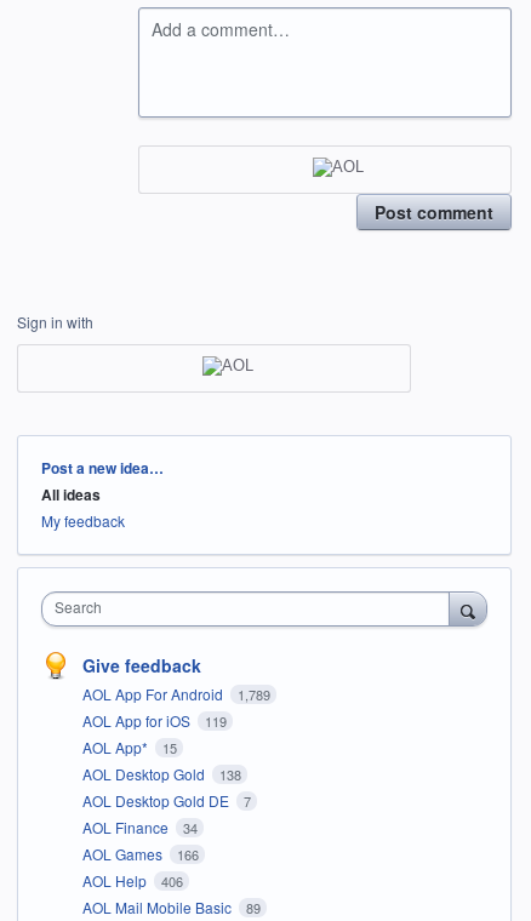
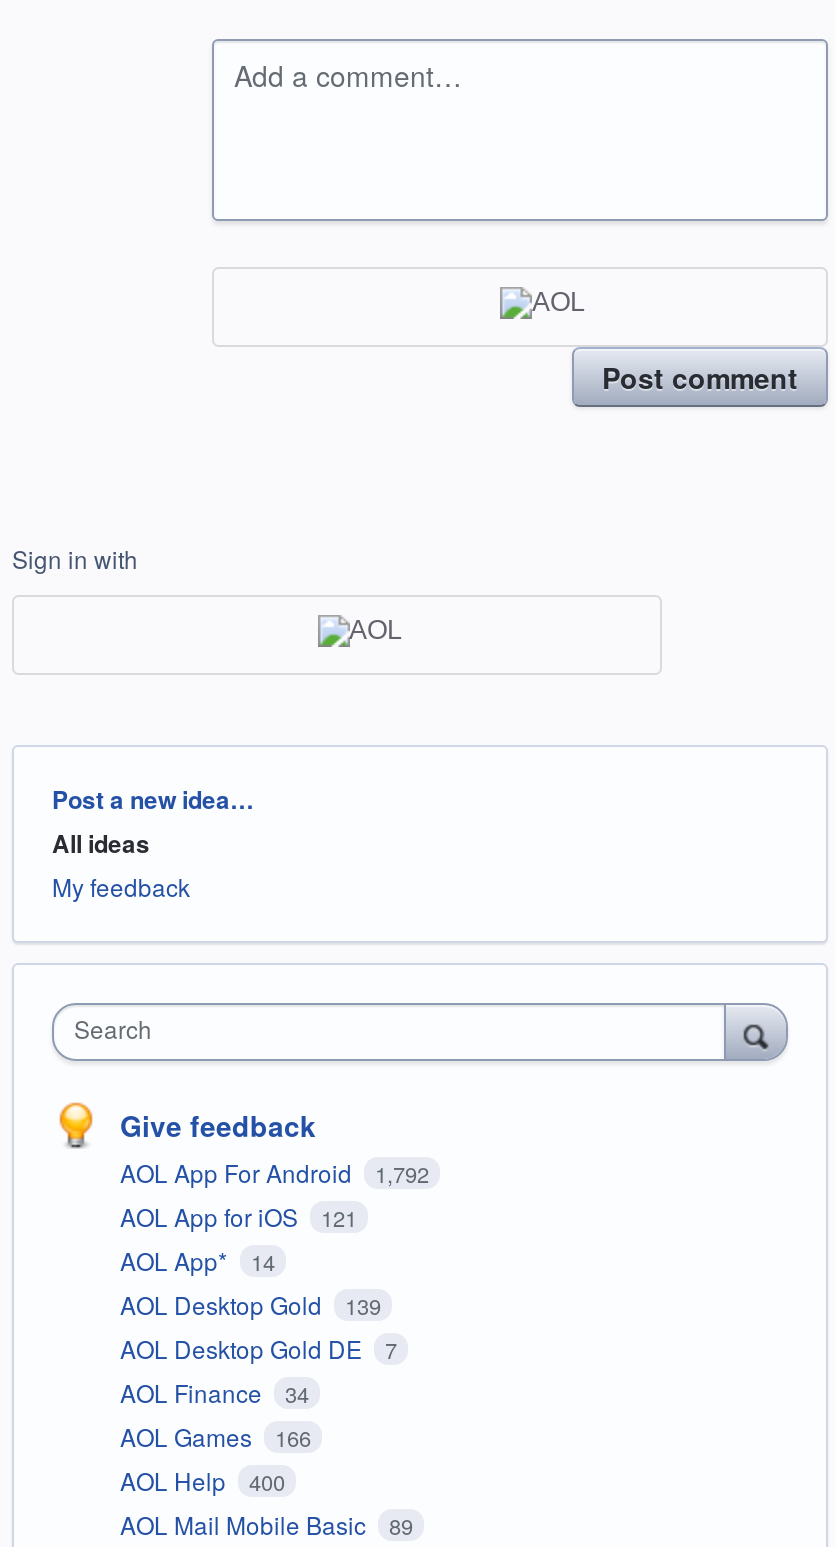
[82,684,270,704] AOL App For Android 1,789 -> [120,1156,429,1190] AOL App For Android 1,792
[82,711,226,731] AOL App for iOS 119 -> [120,1200,357,1234] AOL App for iOS 121
[82,737,176,758] AOL App* 15 -> [120,1244,275,1278] AOL App* 14
[82,764,241,784] AOL Desktop Gold 138 -> [120,1288,381,1322] AOL Desktop Gold 139
[82,870,182,891] AOL Help 406 -> [120,1464,285,1498] AOL Help 400

